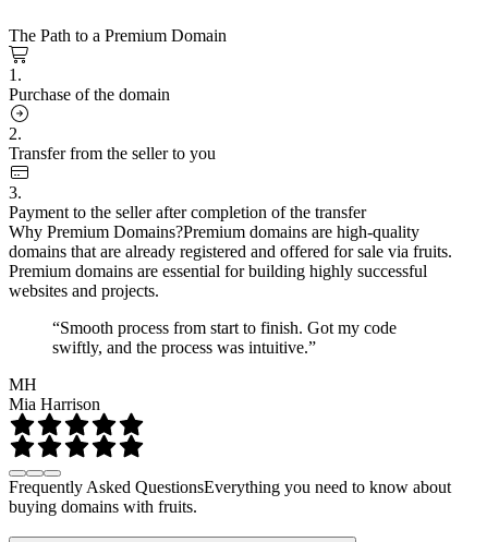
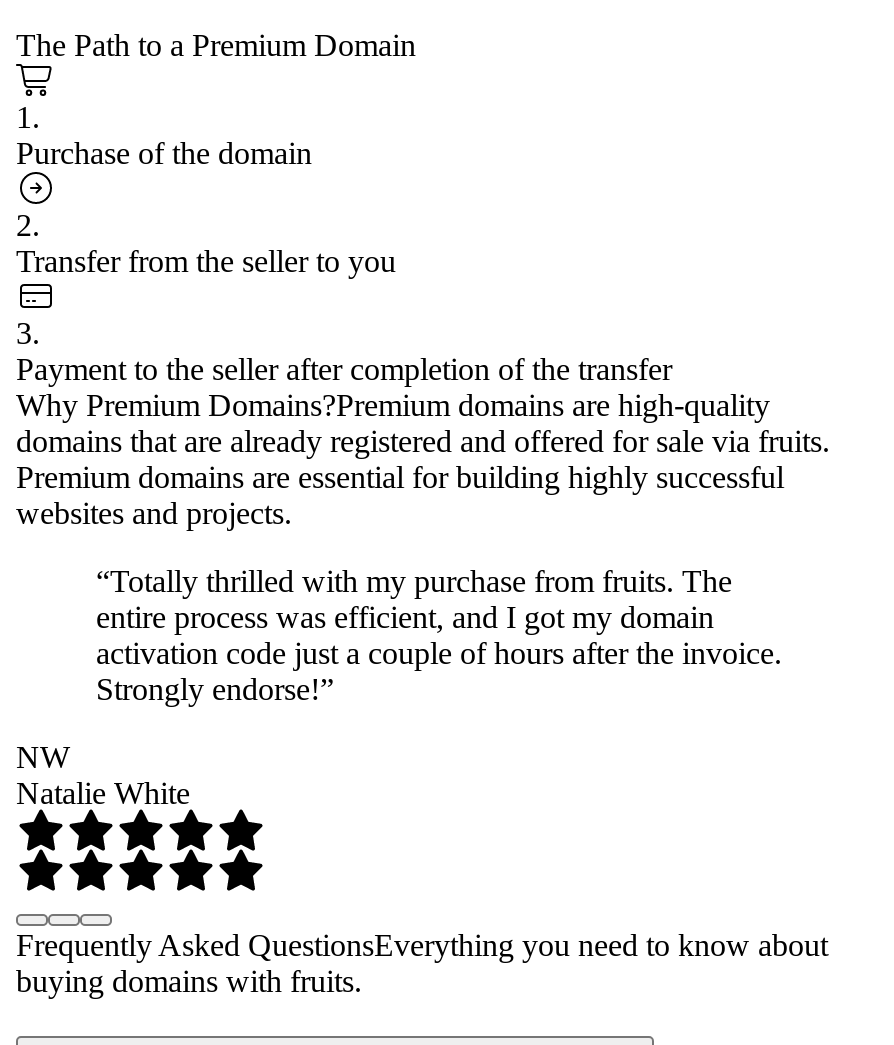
[52,318,397,356] “Smooth process from start to finish. Got my code | swiftly, and the process was intuitive.” -> [96,563,782,705] “Totally thrilled with my purchase from fruits. The | entire process was efficient, and I got my domain | activation code just a couple of hours after the invoice. | Strongly endorse!”
[9,375,100,413] MH | Mia Harrison -> [16,739,190,809] NW | Natalie White

